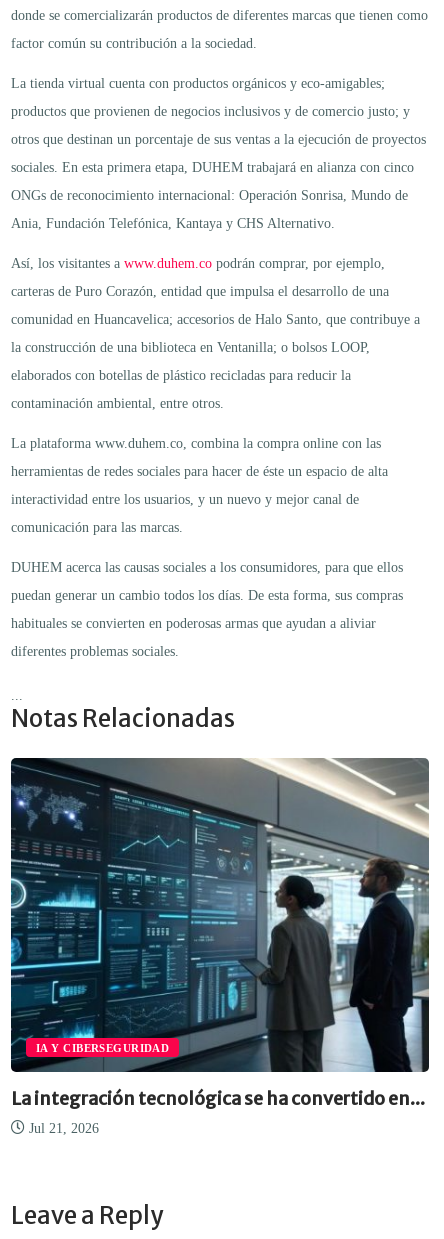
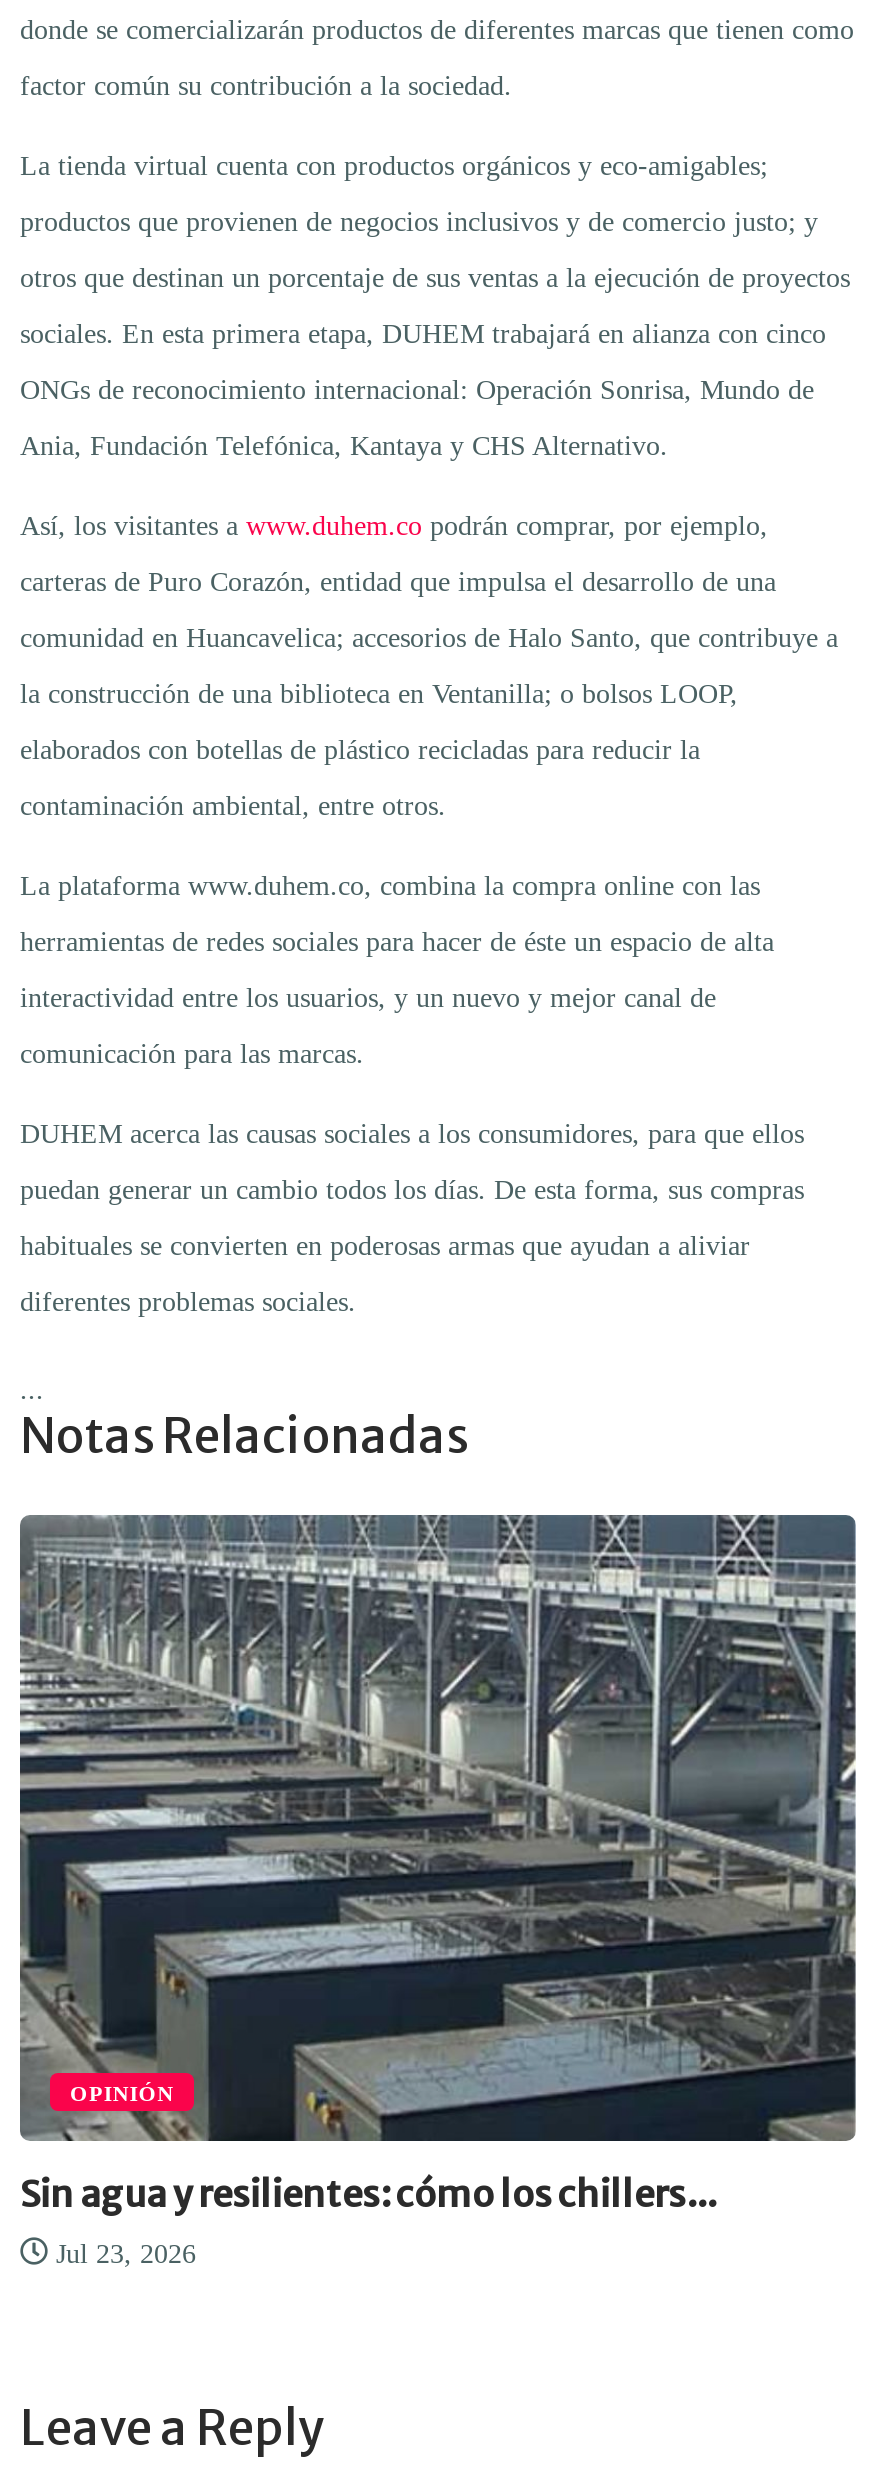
[10,758,429,1073] [image] | IA Y CIBERSEGURIDAD -> [18,1513,858,2143] [image] | OPINIÓN
[11,1087,425,1110] La integración tecnológica se ha convertido en... -> [20,2172,716,2218] Sin agua y resilientes: cómo los chillers...
[25,1121,99,1136] Jul 21, 2026 -> [48,2240,196,2270] Jul 23, 2026

